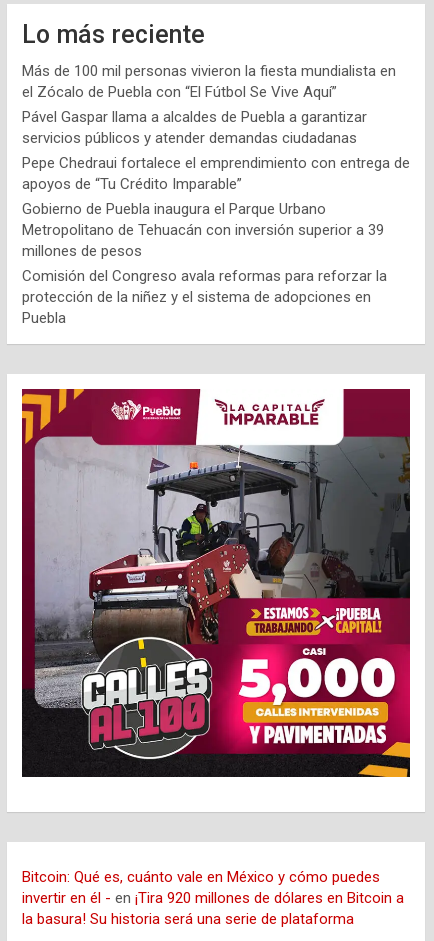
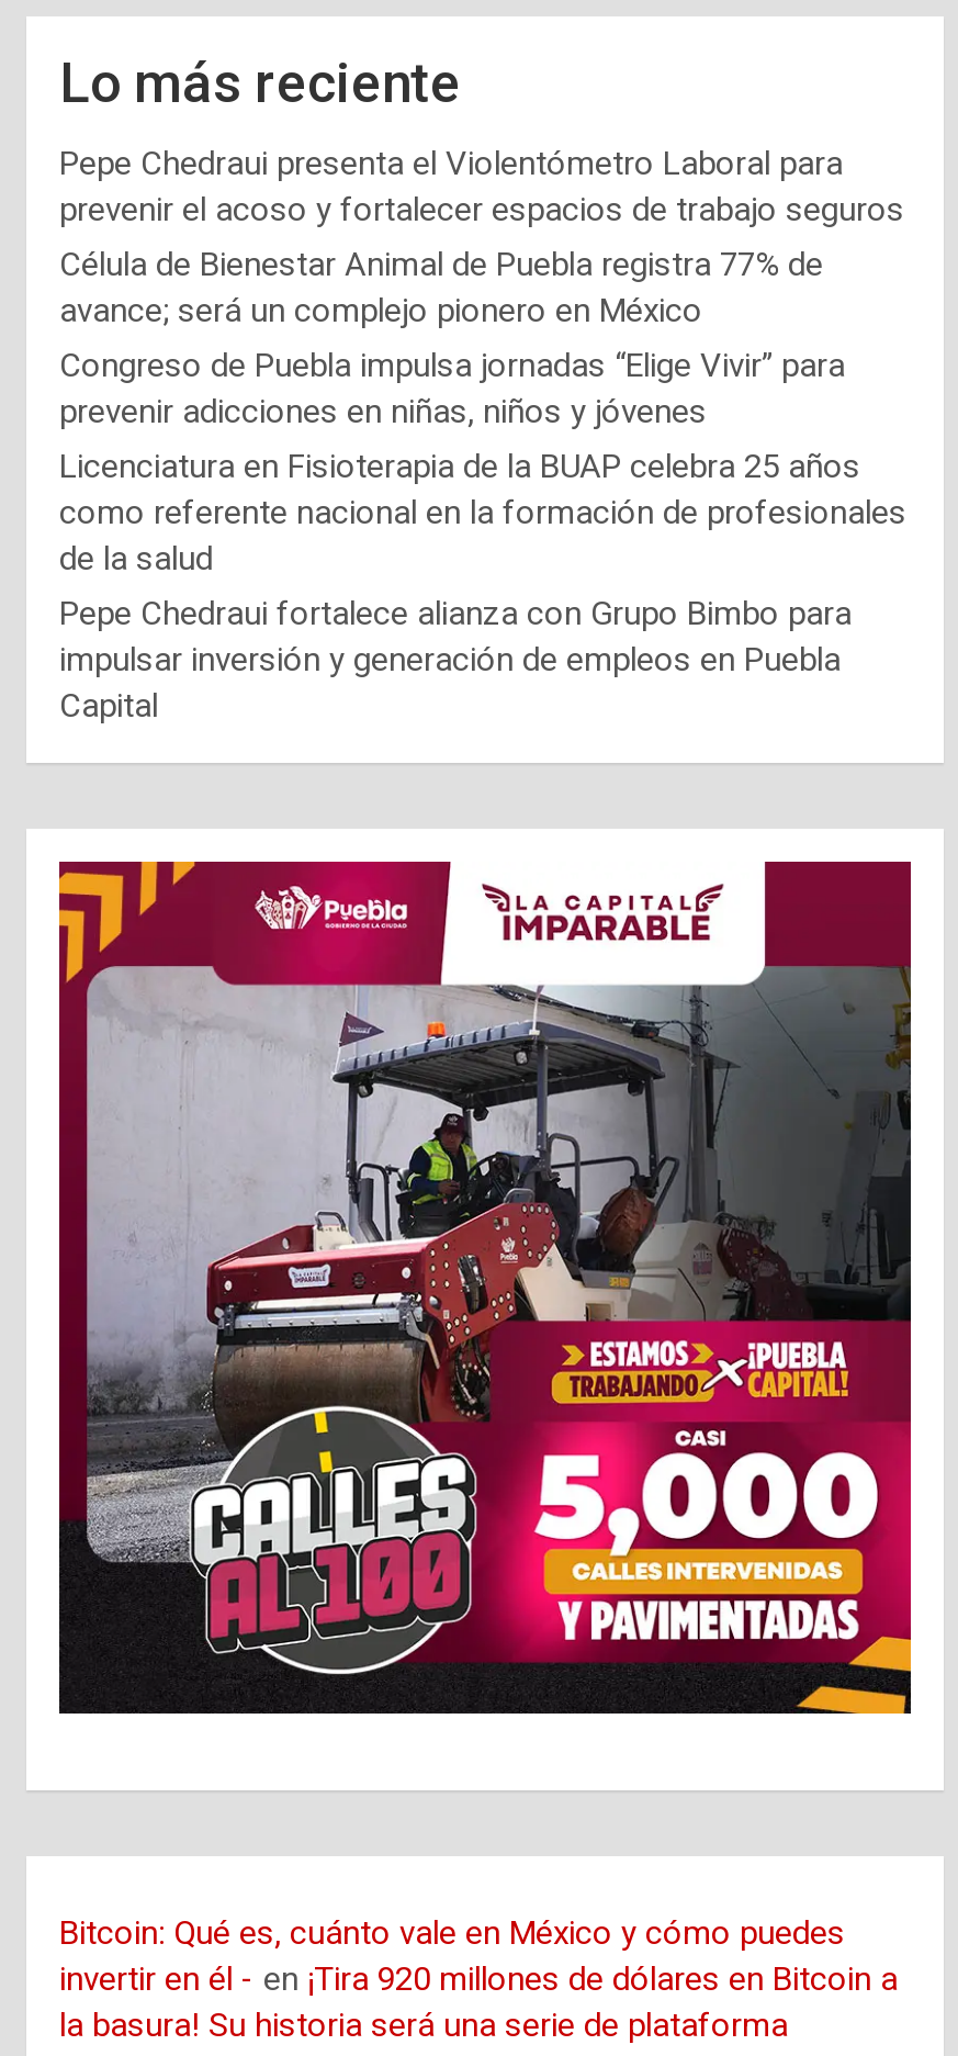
[22,62,410,327] Más de 100 mil personas vivieron la fiesta mundialista en | el Zócalo de Puebla con “El Fútbol Se Vive Aquí” | Pável Gaspar llama a alcaldes de Puebla a garantizar | servicios públicos y atender demandas ciudadanas | Pepe Chedraui fortalece el emprendimiento con entrega de | apoyos de “Tu Crédito Imparable” | Gobierno de Puebla inaugura el Parque Urbano | Metropolitano de Tehuacán con inversión superior a 39 | millones de pesos | Comisión del Congreso avala reformas para reforzar la | protección de la niñez y el sistema de adopciones en | Puebla -> [59,144,906,726] Pepe Chedraui presenta el Violentómetro Laboral para | prevenir el acoso y fortalecer espacios de trabajo seguros | Célula de Bienestar Animal de Puebla registra 77% de | avance; será un complejo pionero en México | Congreso de Puebla impulsa jornadas “Elige Vivir” para | prevenir adicciones en niñas, niños y jóvenes | Licenciatura en Fisioterapia de la BUAP celebra 25 años | como referente nacional en la formación de profesionales | de la salud | Pepe Chedraui fortalece alianza con Grupo Bimbo para | impulsar inversión y generación de empleos en Puebla | Capital

